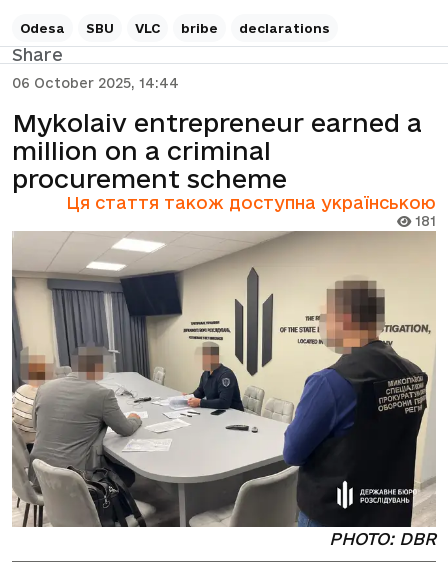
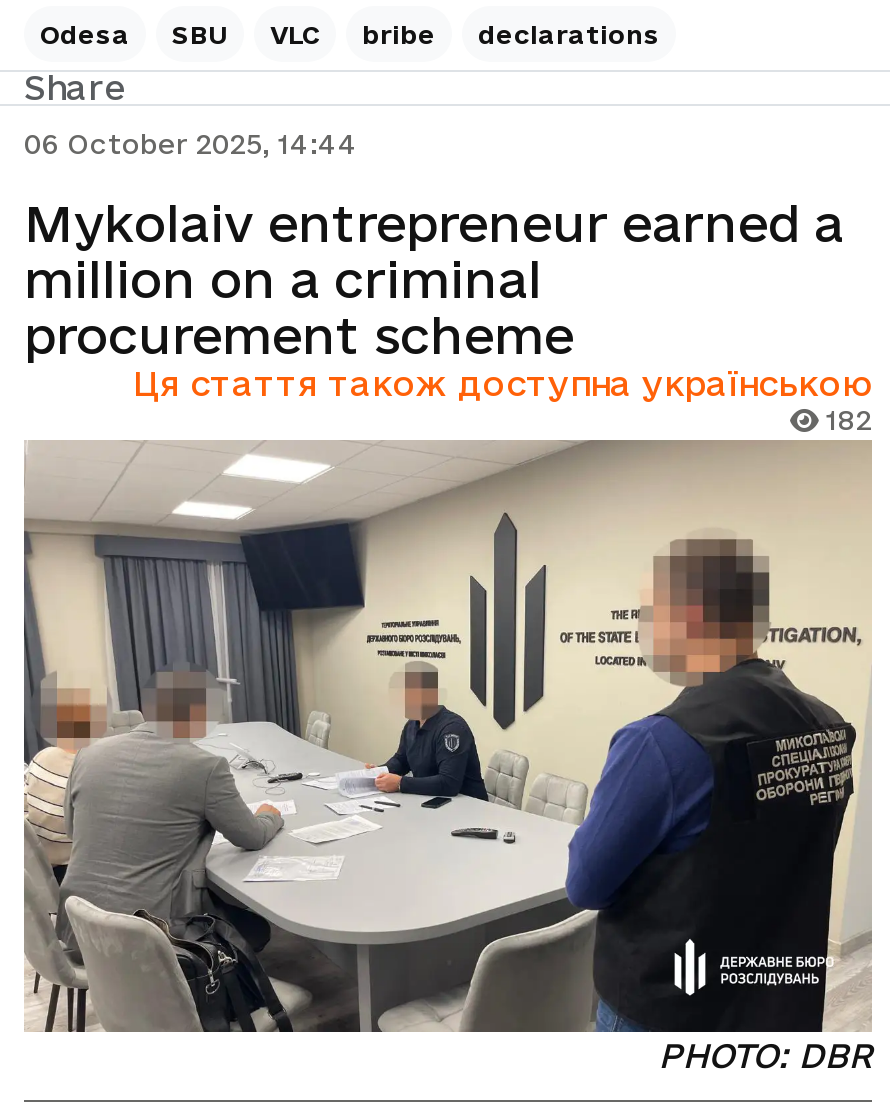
[411,213,436,229] 181 -> [818,403,872,435] 182

